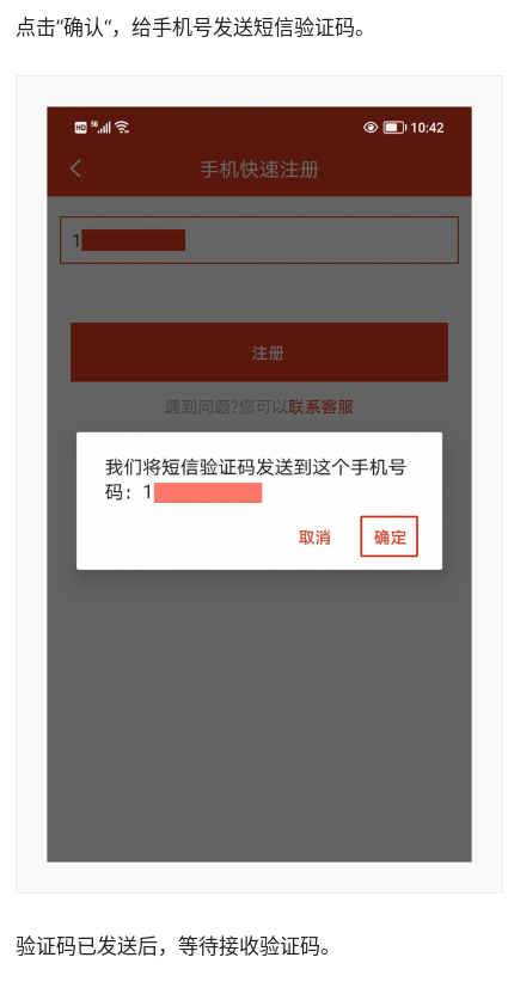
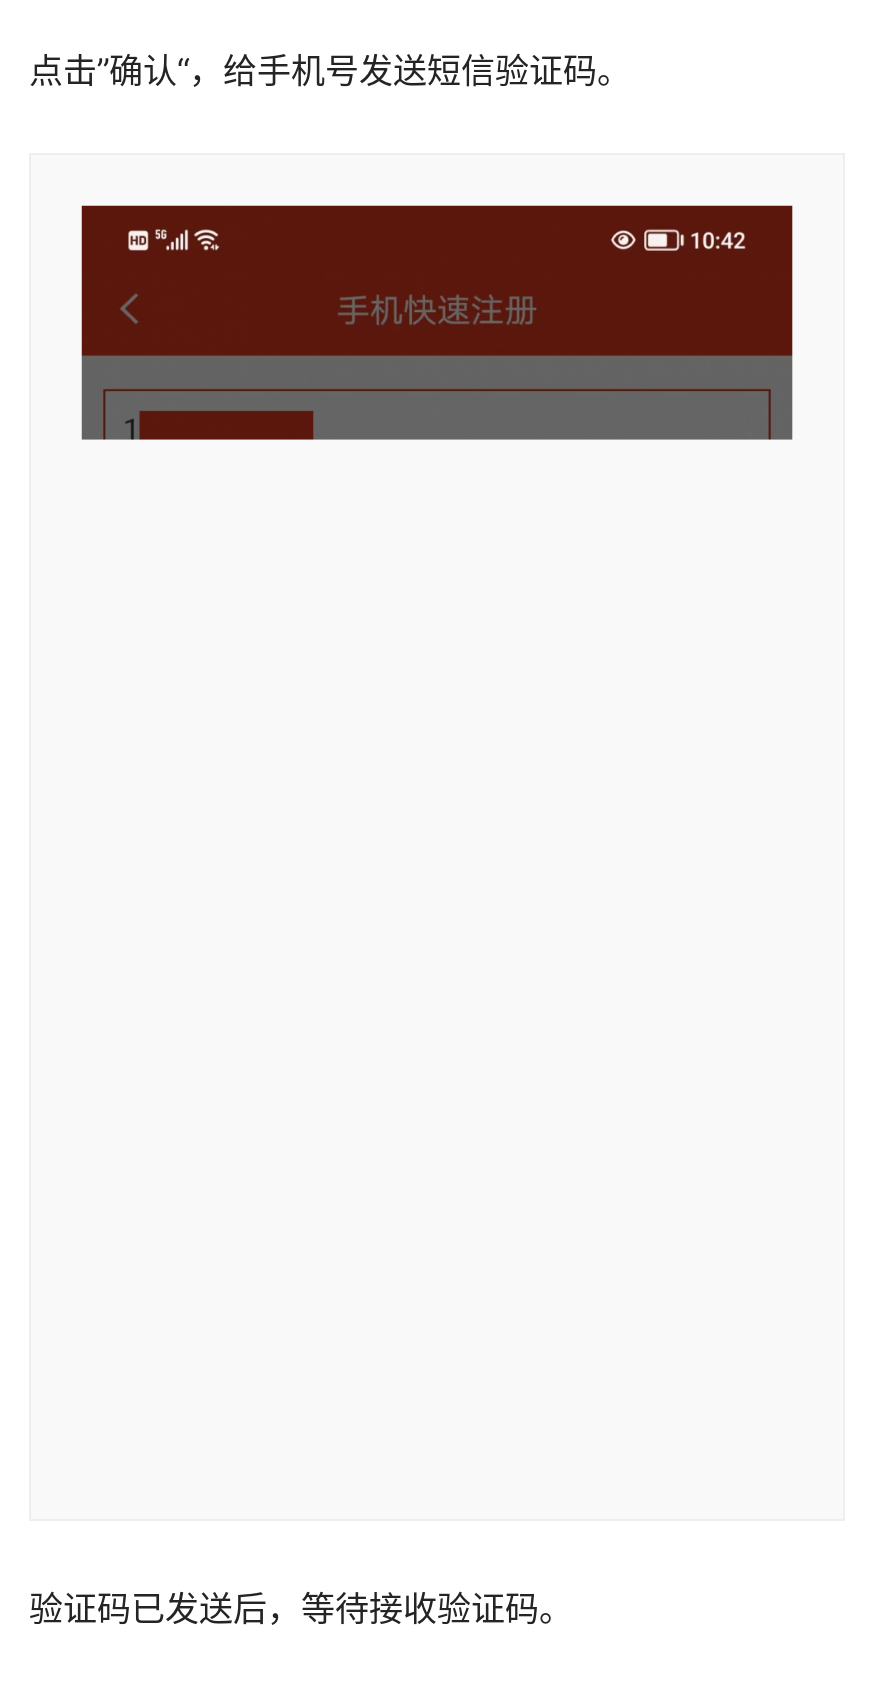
[45,248,473,864] [image] -> none

